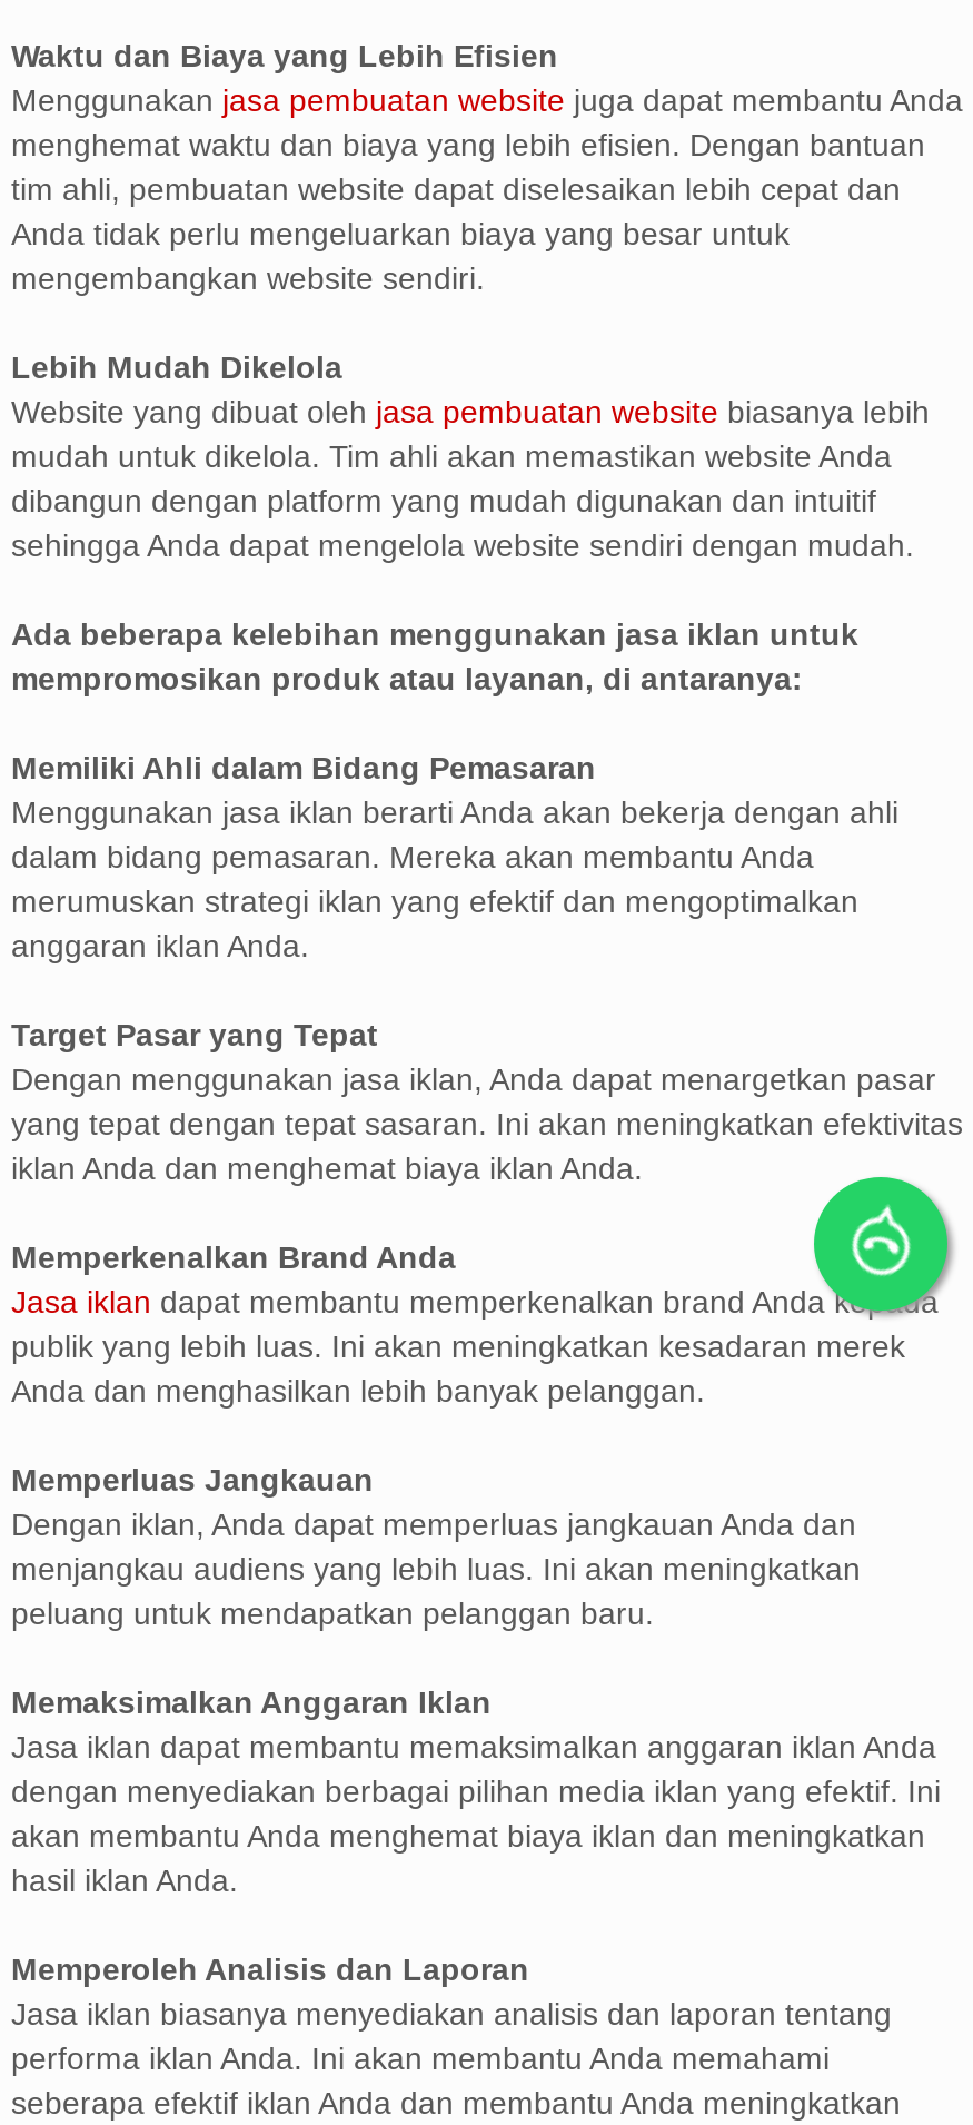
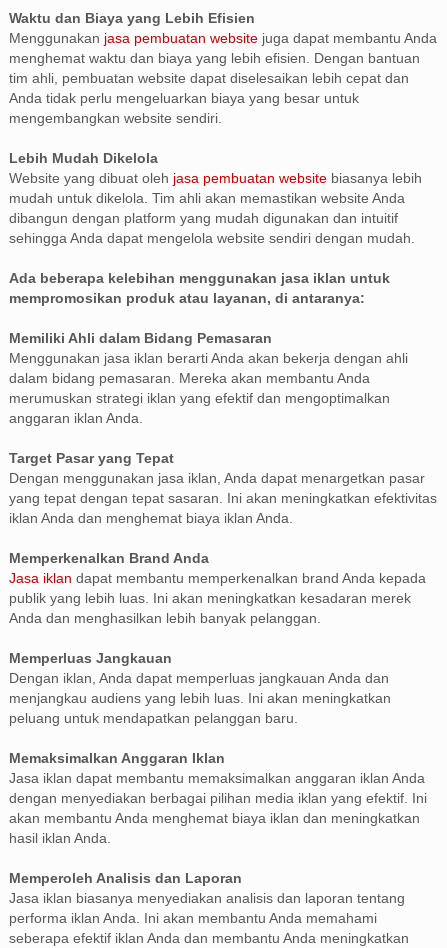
[812,1175,956,1279] [image] -> none

